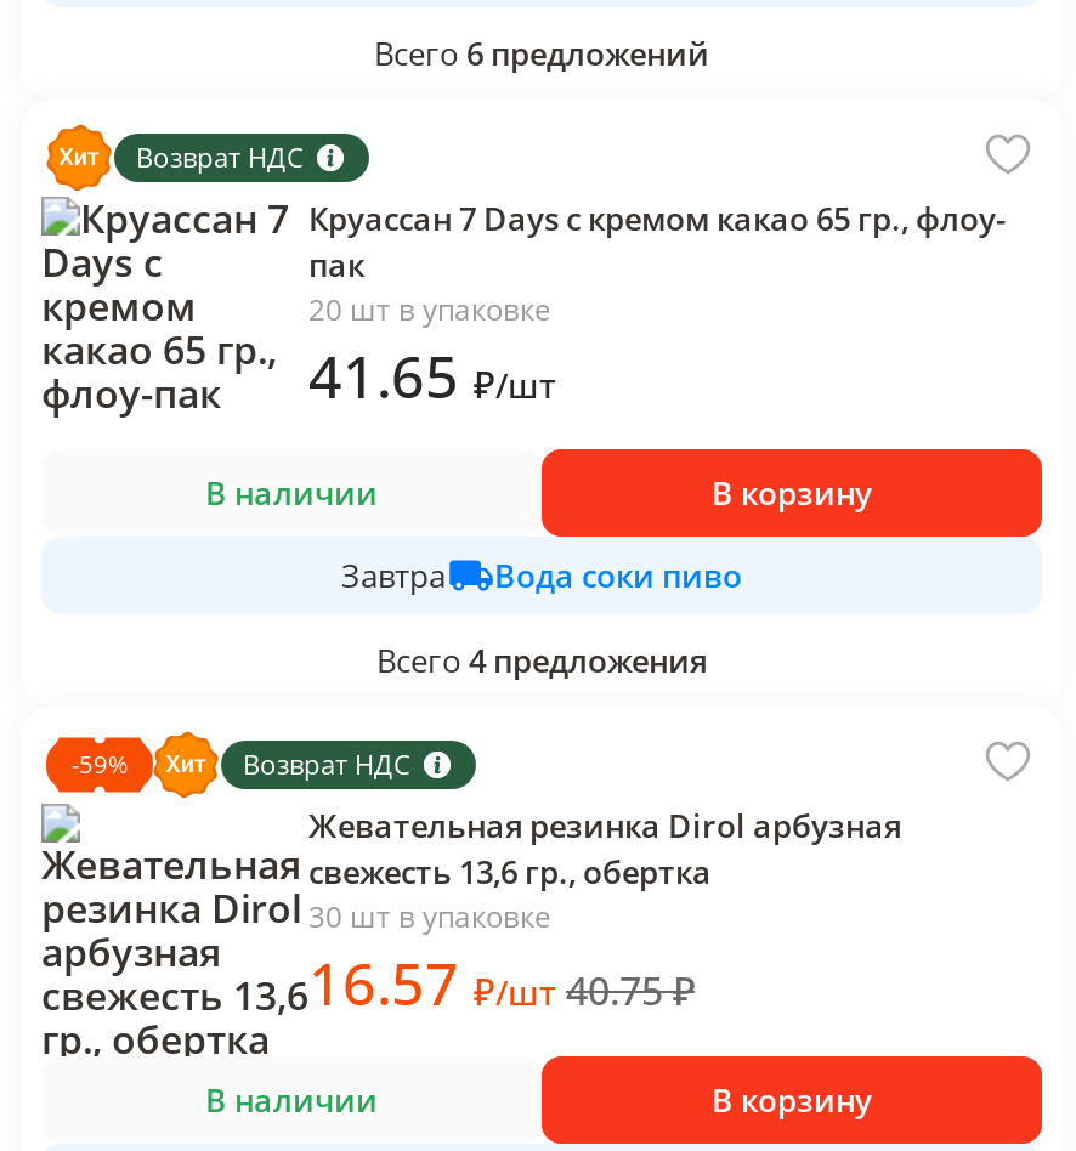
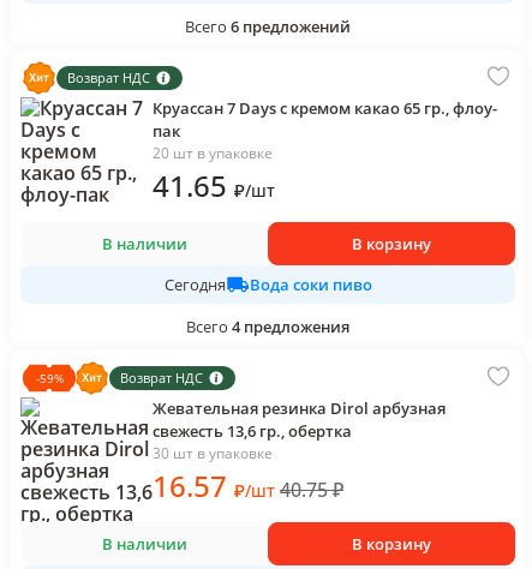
[341,554,446,597] Завтра -> [164,274,225,295] Сегодня

